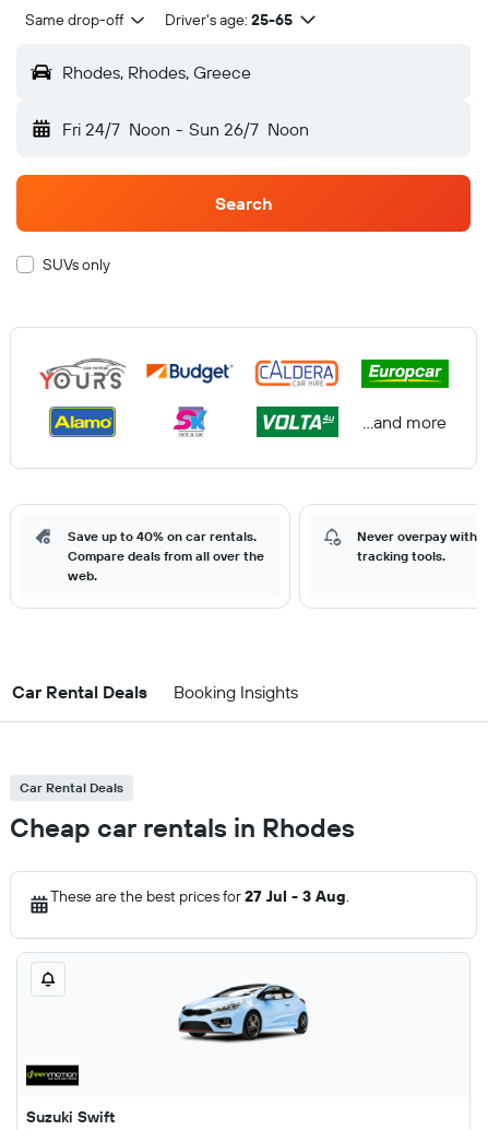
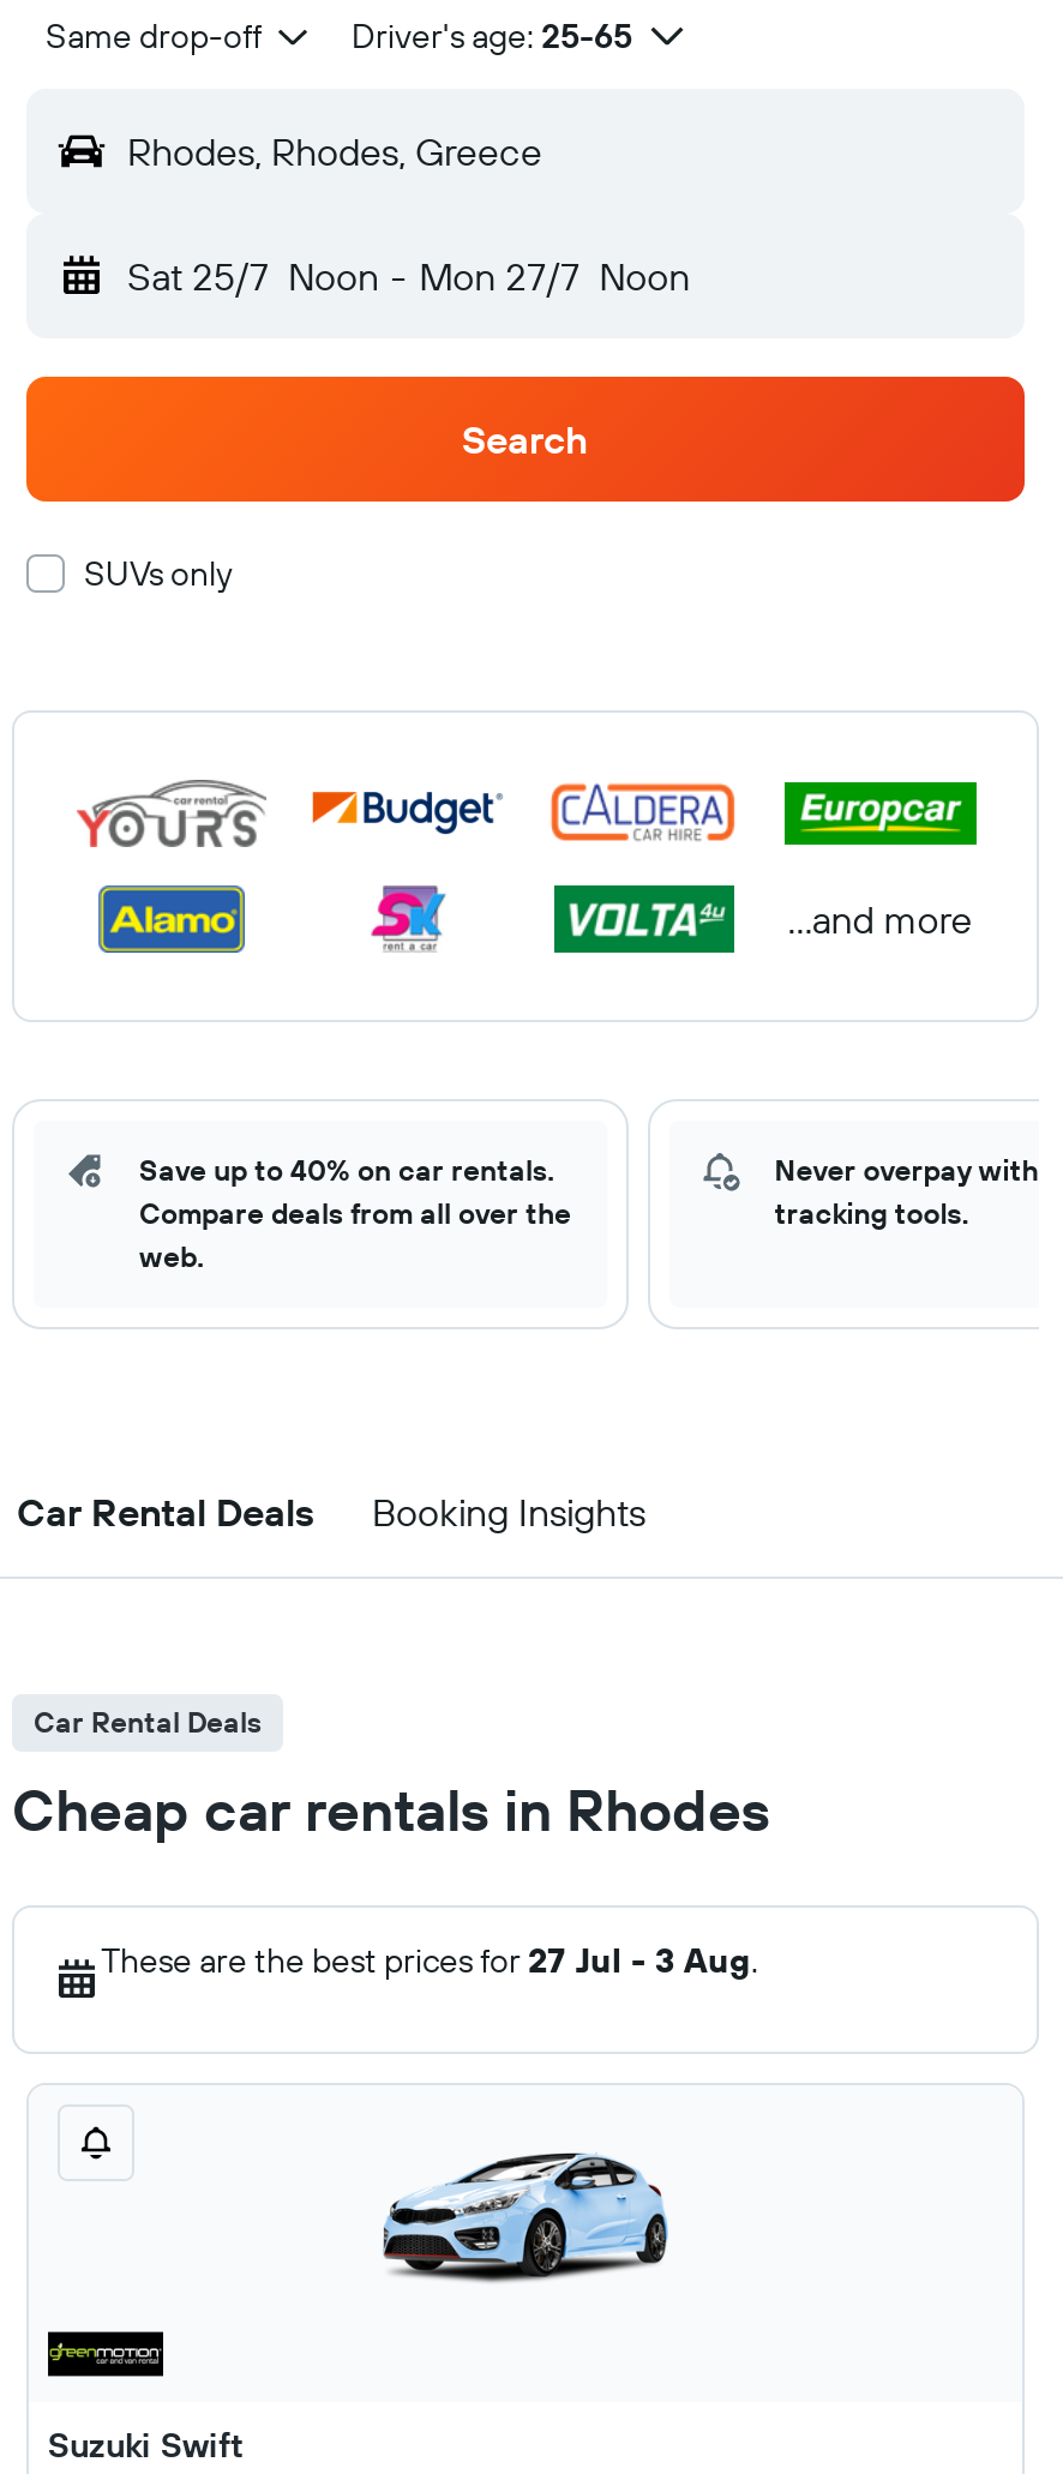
[62,118,309,140] Fri 24/7 Noon - Sun 26/7 Noon -> [127,252,690,300] Sat 25/7 Noon - Mon 27/7 Noon

